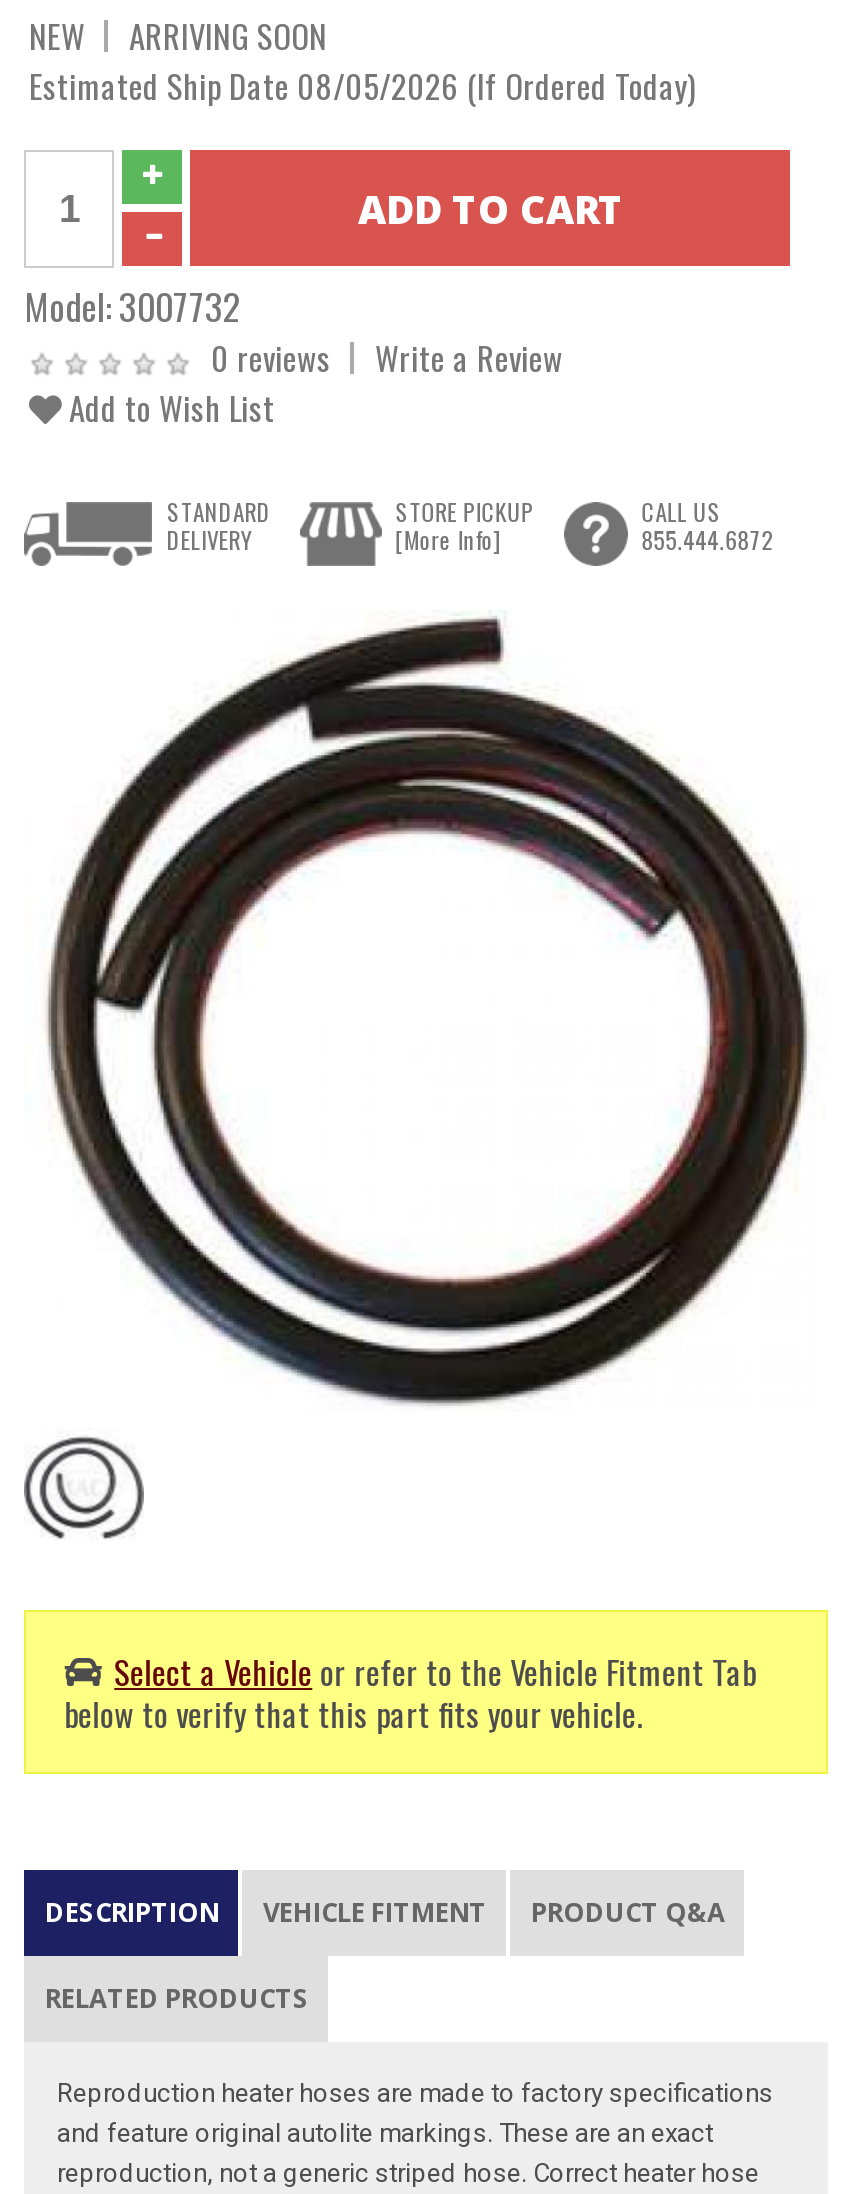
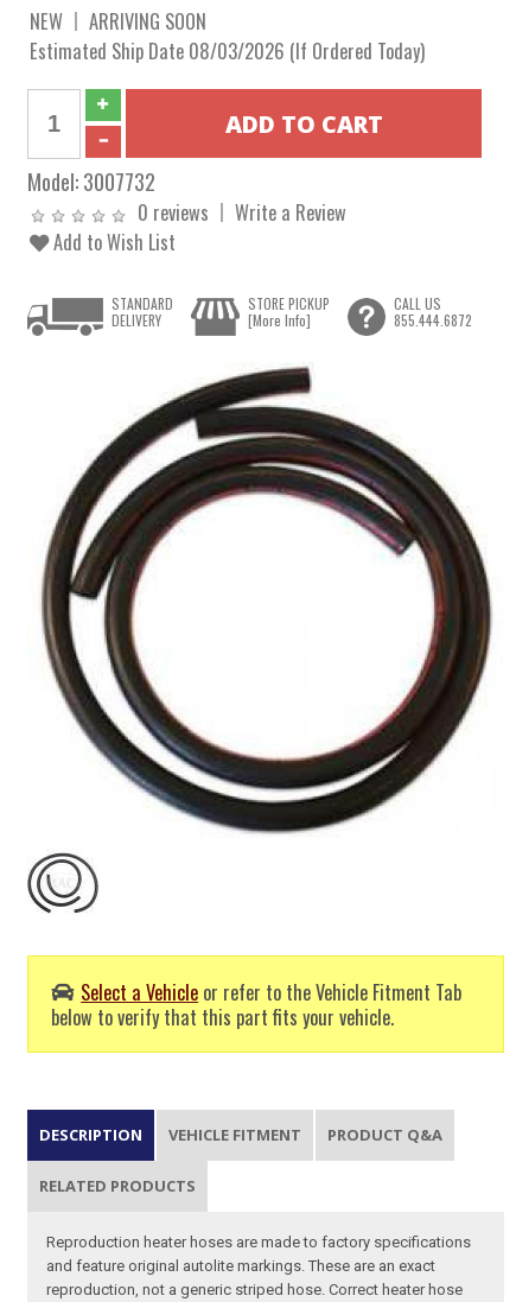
[29,60,695,110] Estimated Ship Date 08/05/2026 (If Ordered Today) -> [30,36,425,65] Estimated Ship Date 08/03/2026 (If Ordered Today)

